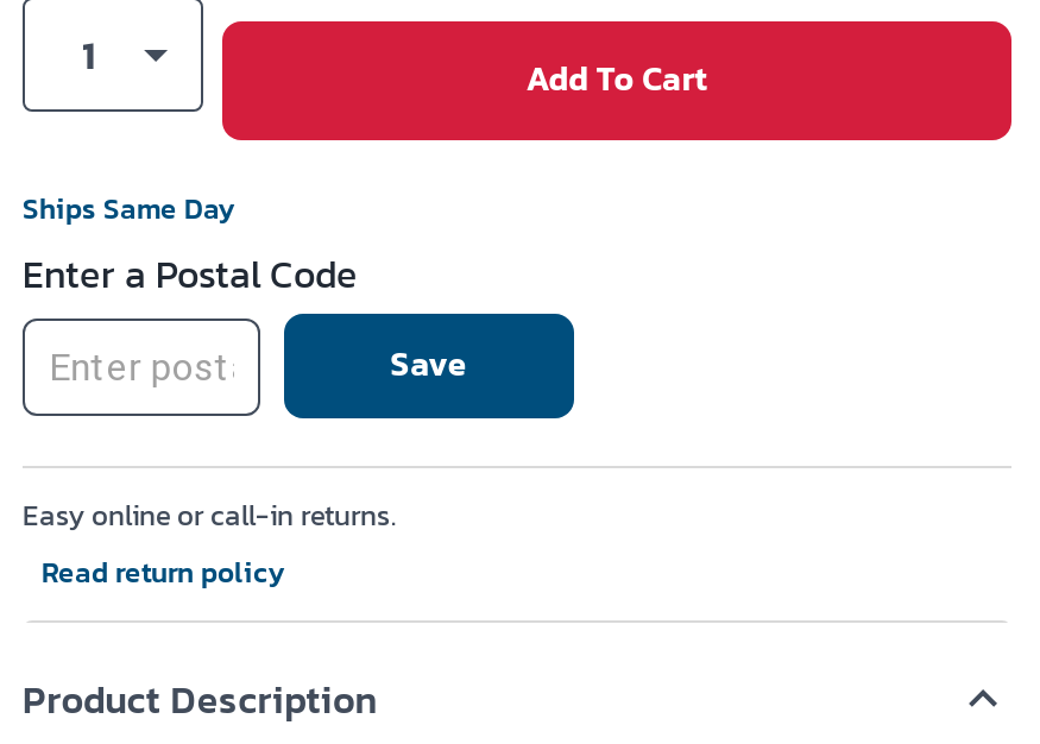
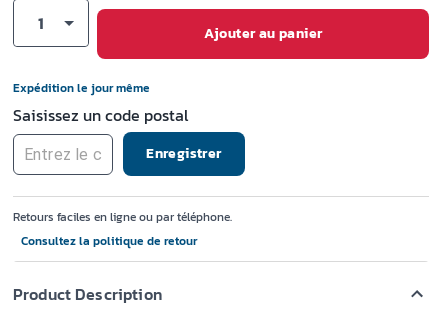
[526,55,708,105] Add To Cart -> [204,23,322,44] Ajouter au panier
[23,188,358,302] Ships Same Day | Enter a Postal Code -> [13,79,188,127] Expédition le jour même | Saisissez un code postal
[390,340,468,390] Save -> [146,143,222,164] Enregistrer
[23,495,396,595] Easy online or call-in returns. | Read return policy -> [13,208,232,250] Retours faciles en ligne ou par téléphone. | Consultez la politique de retour

